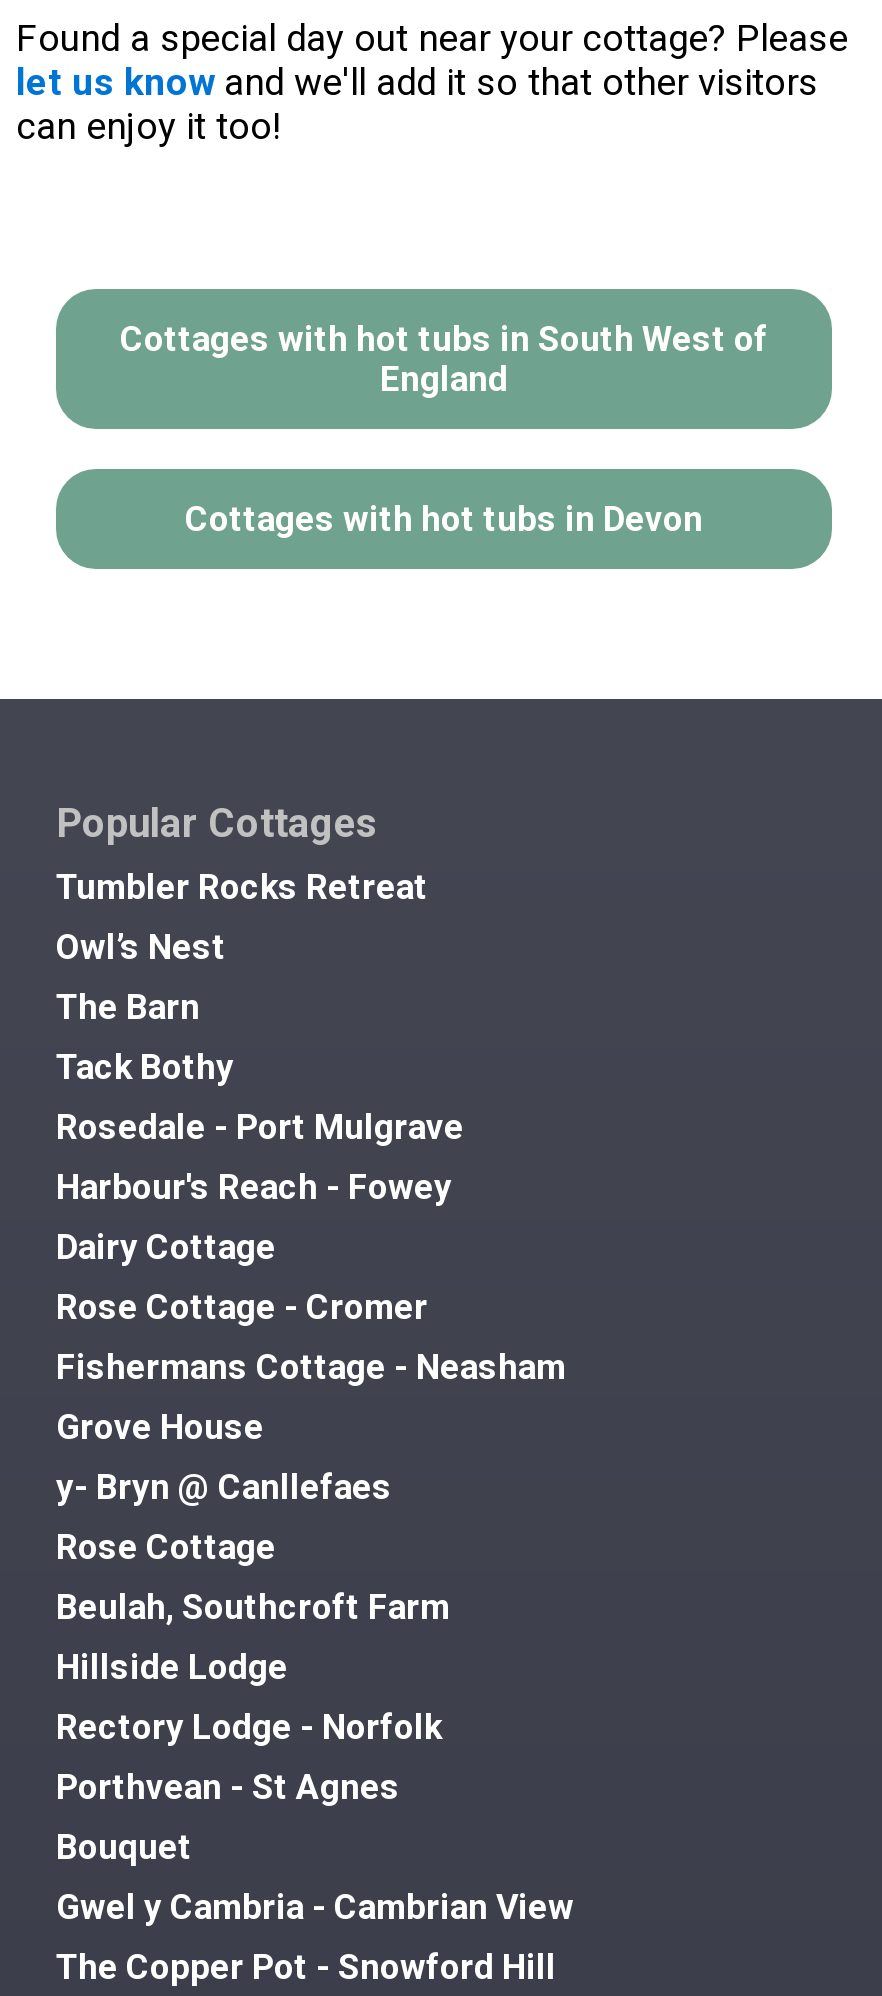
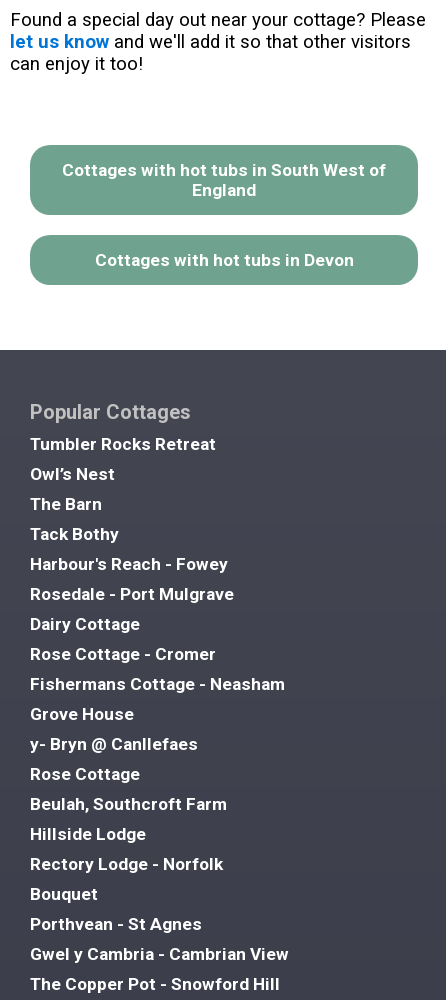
moved [56,1107,464,1147] -> [30,584,234,604]: Rosedale - Port Mulgrave
moved [56,1167,452,1207] -> [30,554,228,574]: Harbour's Reach - Fowey
moved [56,1767,400,1807] -> [30,914,202,934]: Porthvean - St Agnes
moved [56,1827,192,1867] -> [30,884,98,904]: Bouquet

